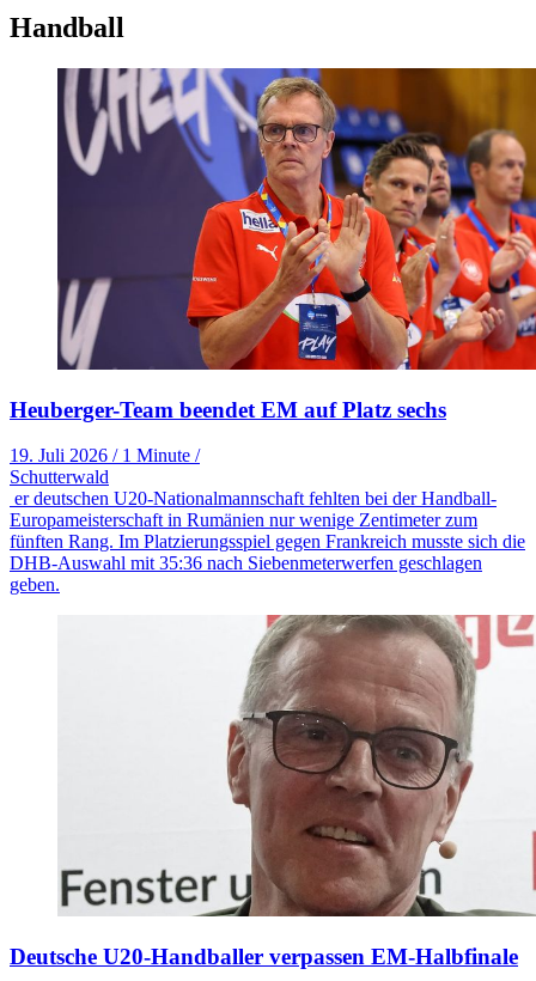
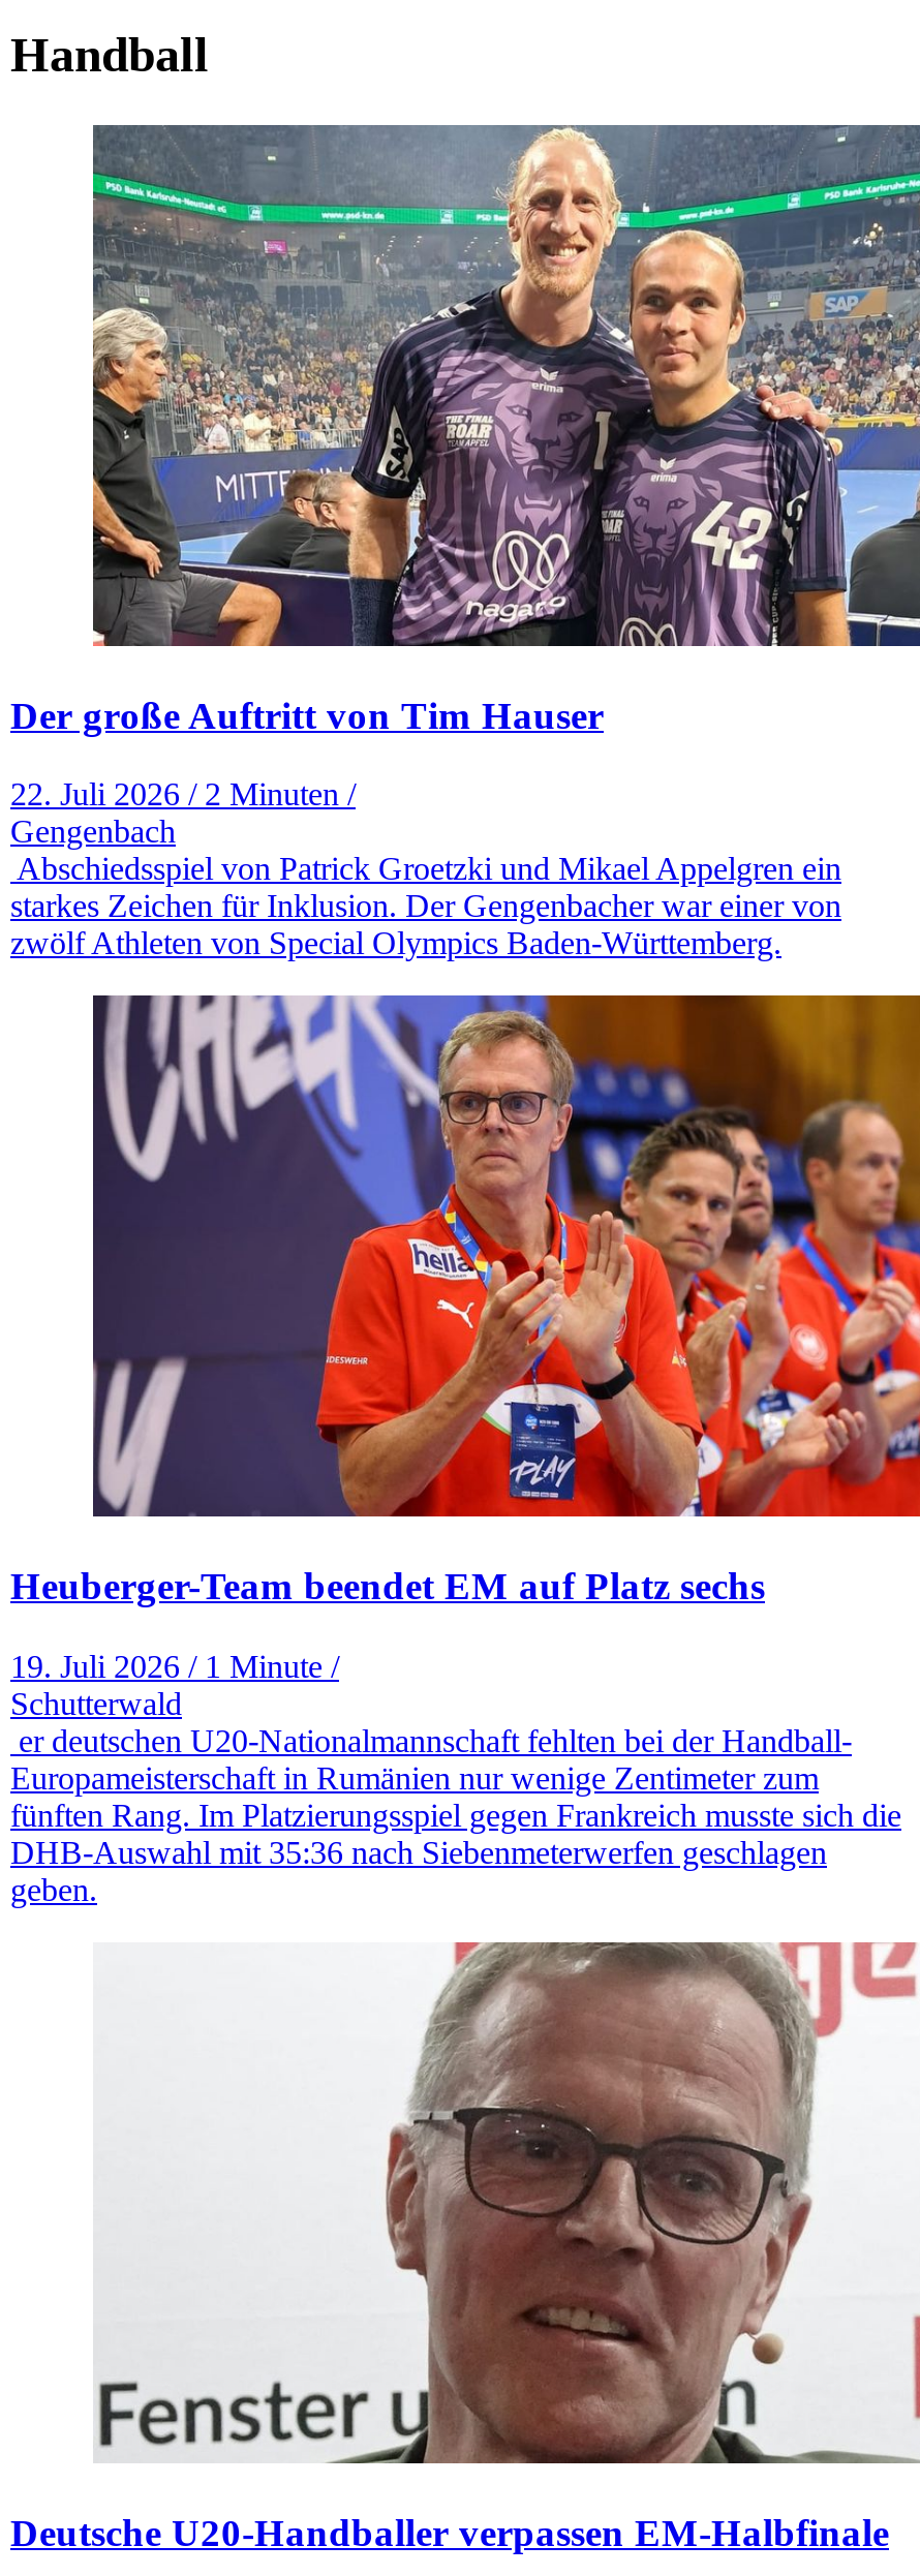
none -> [10,123,914,961] [image] | Der große Auftritt von Tim Hauser | 22. Juli 2026 / 2 Minuten / | Gengenbach | Abschiedsspiel von Patrick Groetzki und Mikael Appelgren ein | starkes Zeichen für Inklusion. Der Gengenbacher war einer von | zwölf Athleten von Special Olympics Baden-Württemberg.

